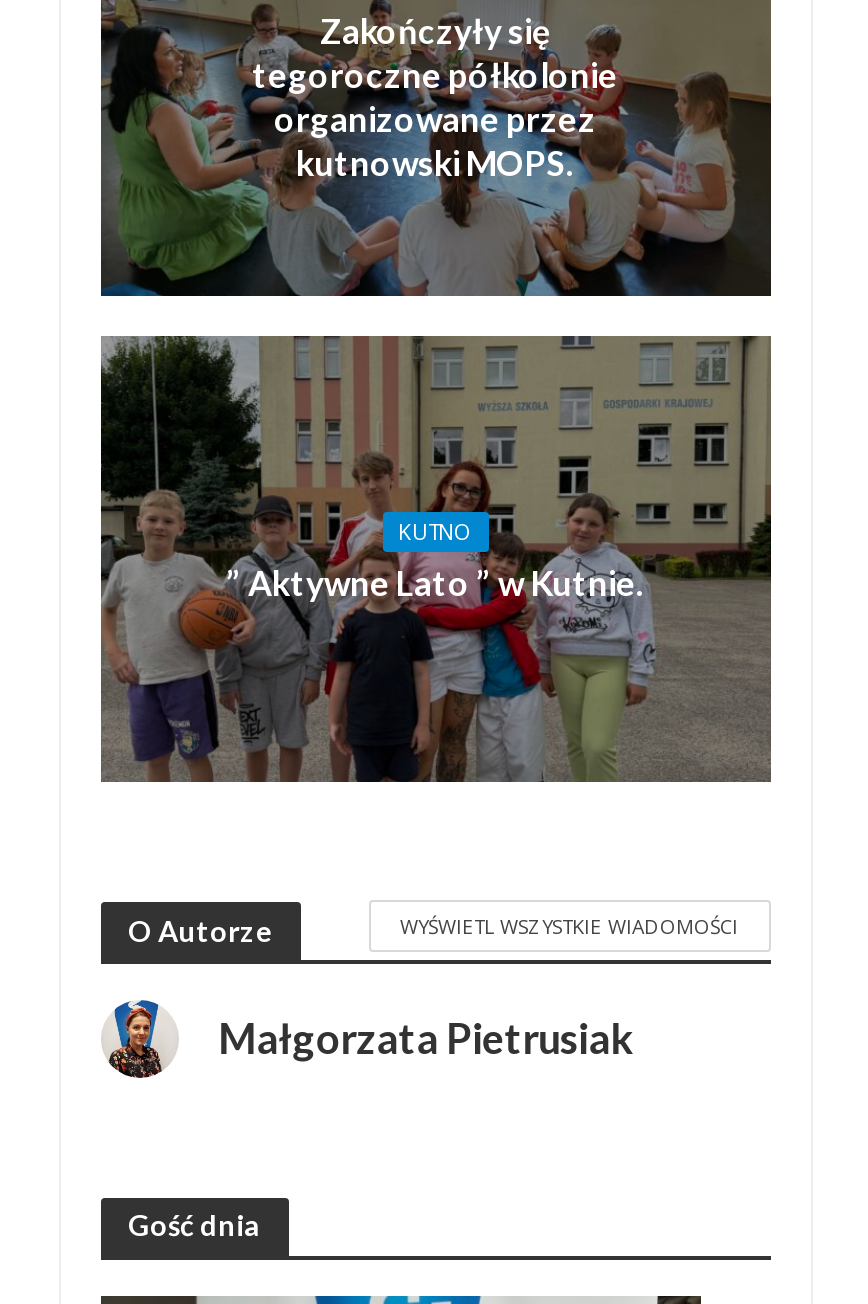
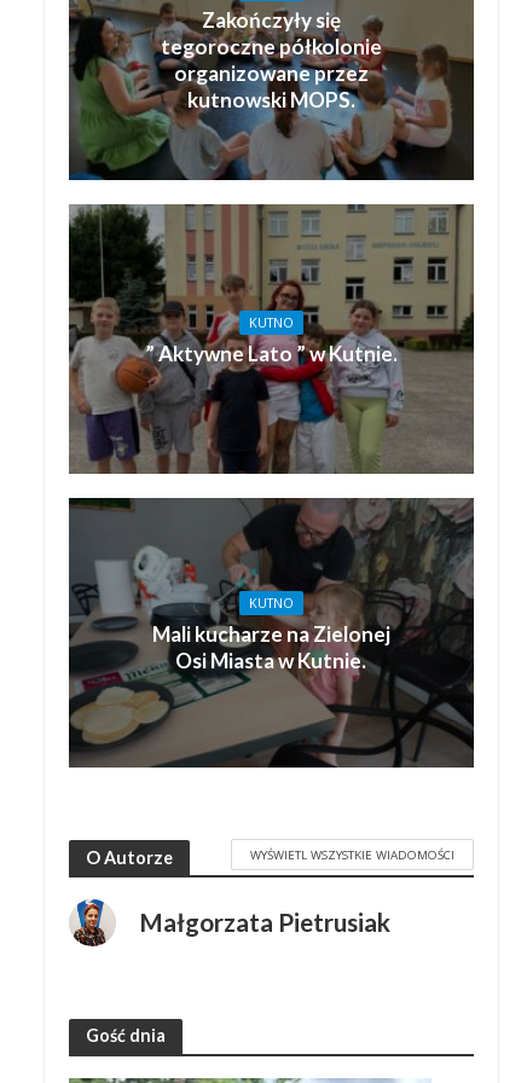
none -> [68,498,474,768] [image] | KUTNO | Mali kucharze na Zielonej | Osi Miasta w Kutnie.

